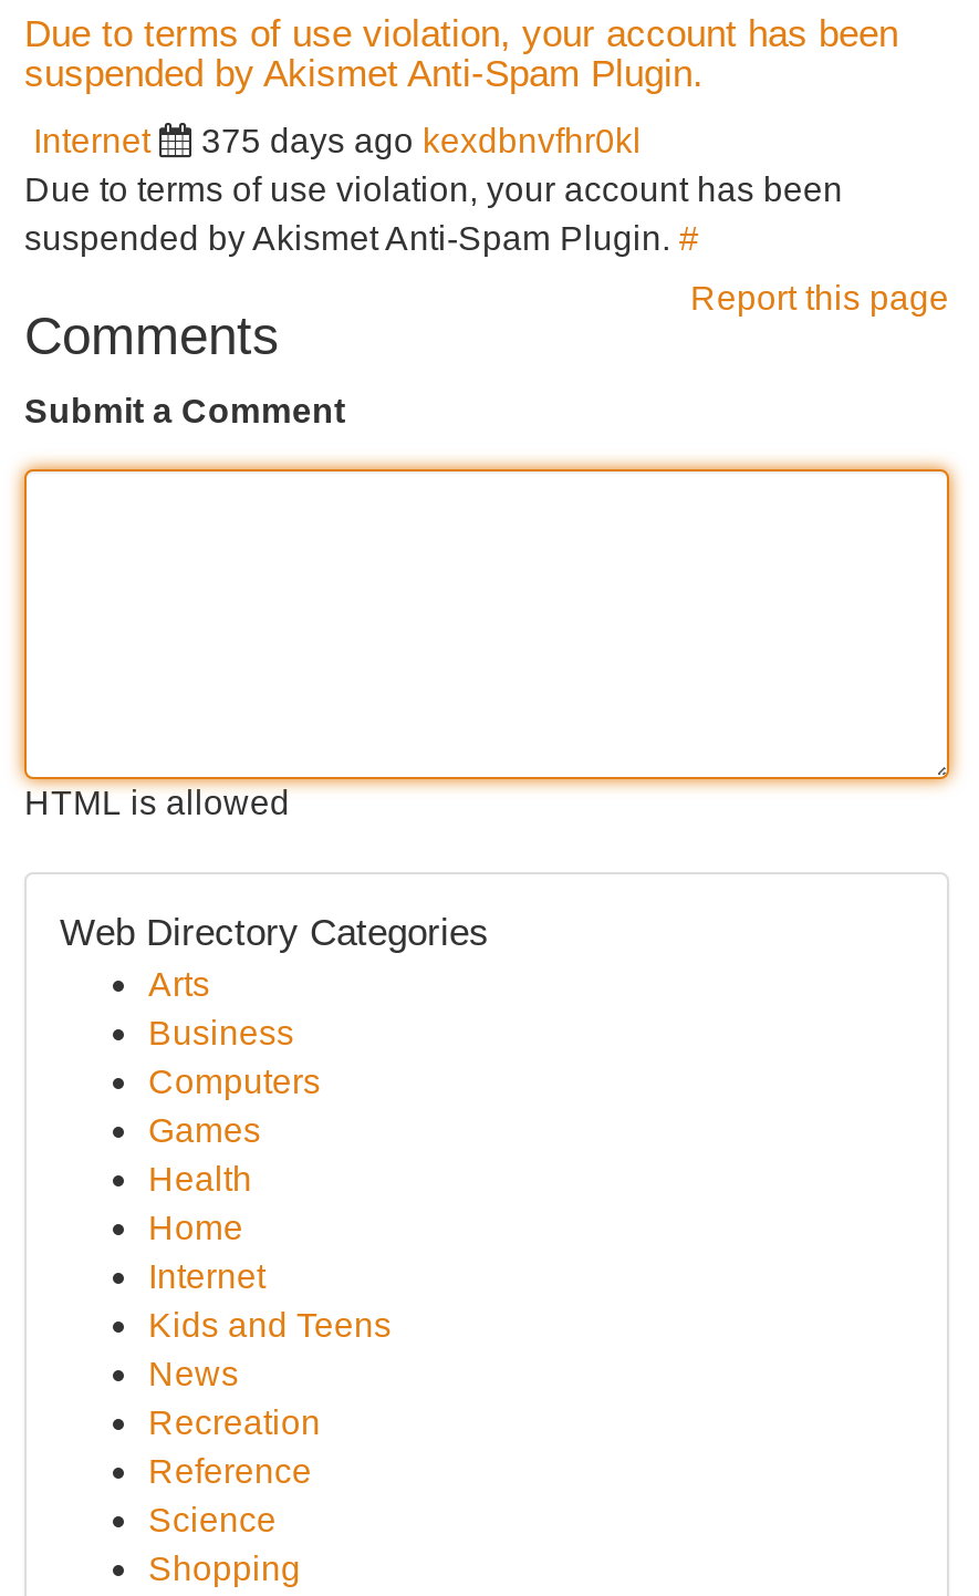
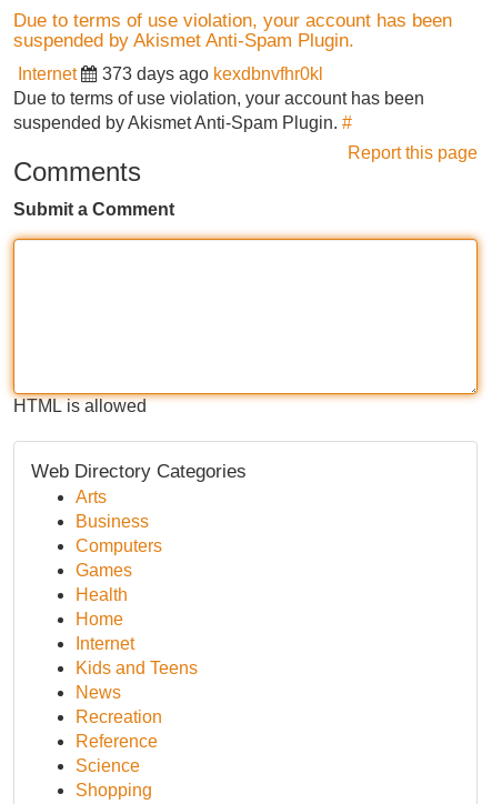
[201,122,642,159] 375 days ago kexdbnvfhr0kl -> [102,64,323,83] 373 days ago kexdbnvfhr0kl

